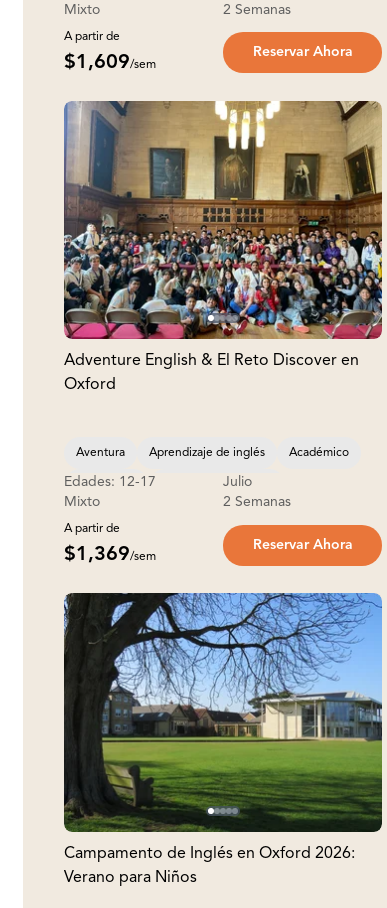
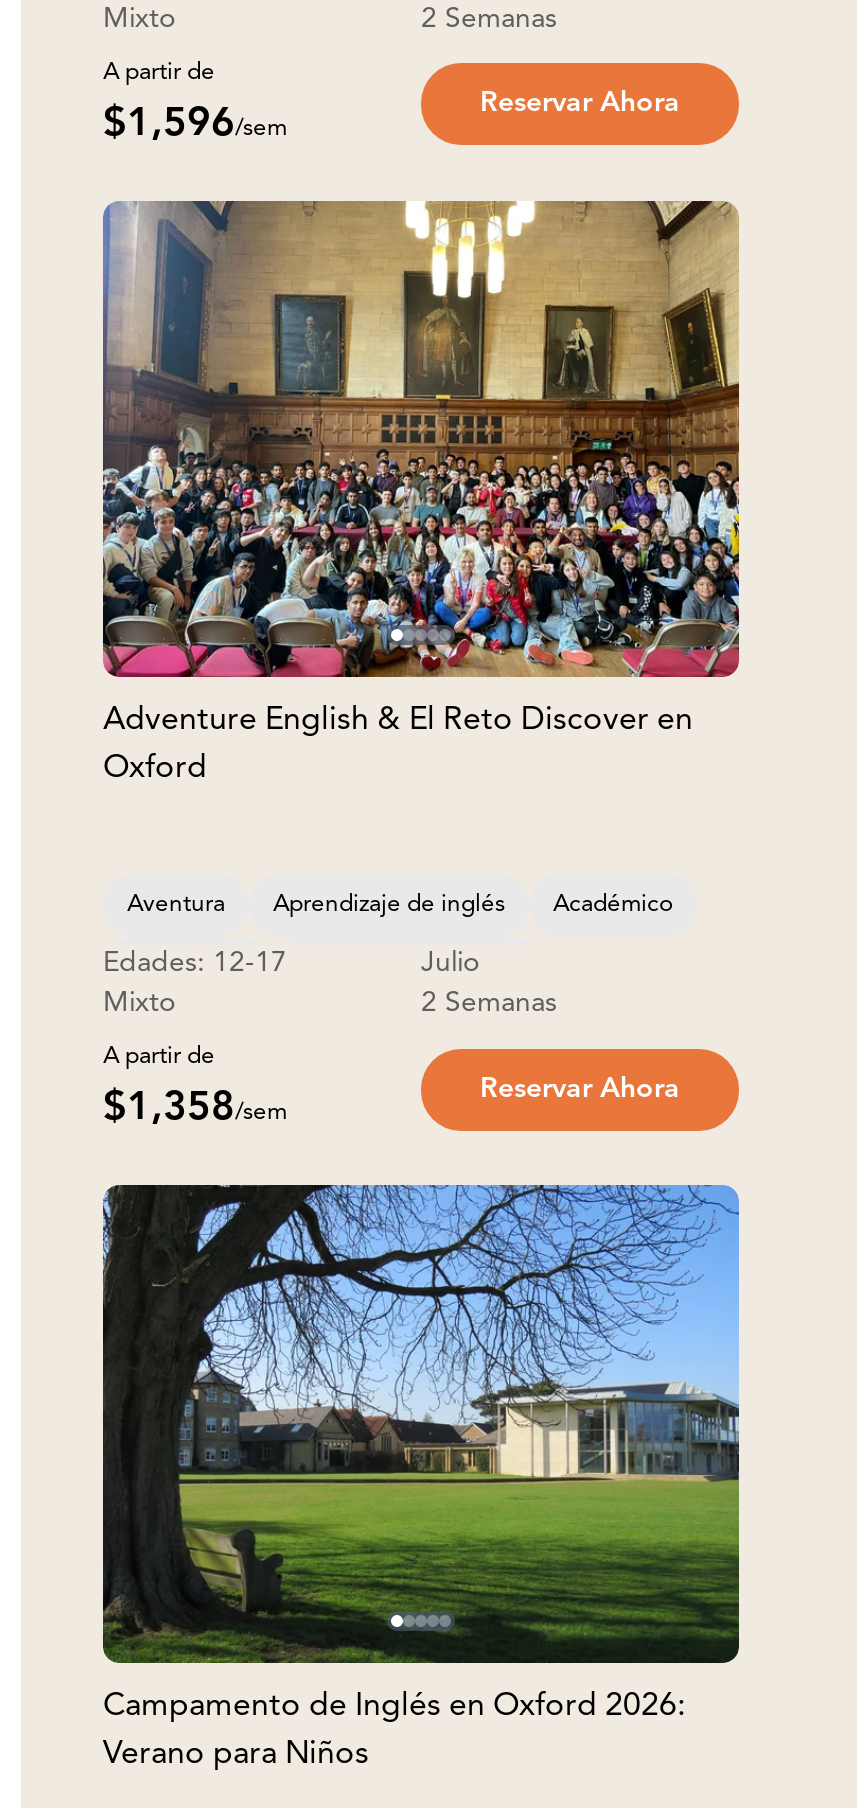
[64,53,156,73] $1,609/sem -> [103,105,287,145] $1,596/sem
[64,545,156,565] $1,369/sem -> [103,1090,287,1130] $1,358/sem

